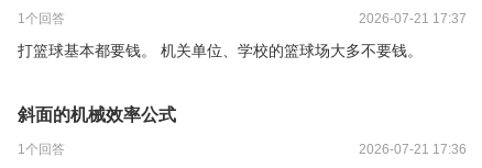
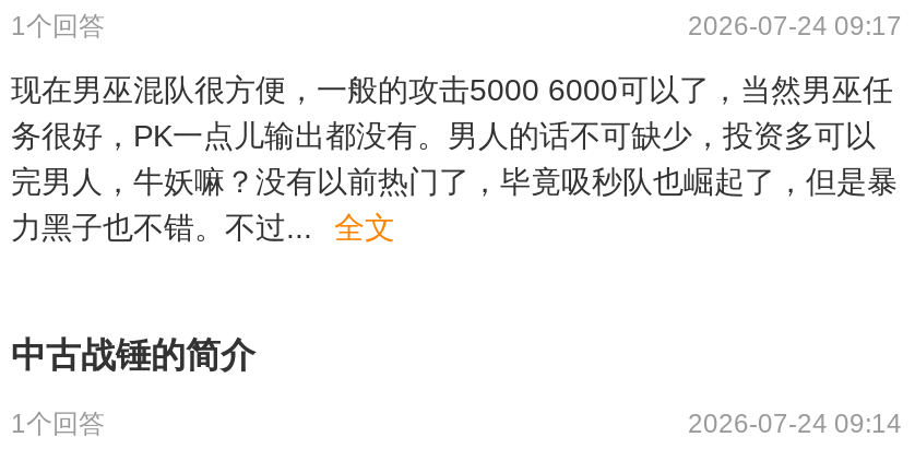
[359,11,467,26] 2026-07-21 17:37 -> [688,11,902,42] 2026-07-24 09:17
[18,42,423,59] 打篮球基本都要钱。 机关单位、学校的篮球场大多不要钱。 -> [11,72,898,245] 现在男巫混队很方便，一般的攻击5000 6000可以了，当然男巫任 | 务很好，PK一点儿输出都没有。男人的话不可缺少，投资多可以 | 完男人，牛妖嘛？没有以前热门了，毕竟吸秒队也崛起了，但是暴 | 力黑子也不错。不过... | 全文
[18,105,176,124] 斜面的机械效率公式 -> [11,336,256,374] 中古战锤的简介
[359,142,467,157] 2026-07-21 17:36 -> [688,409,902,439] 2026-07-24 09:14

